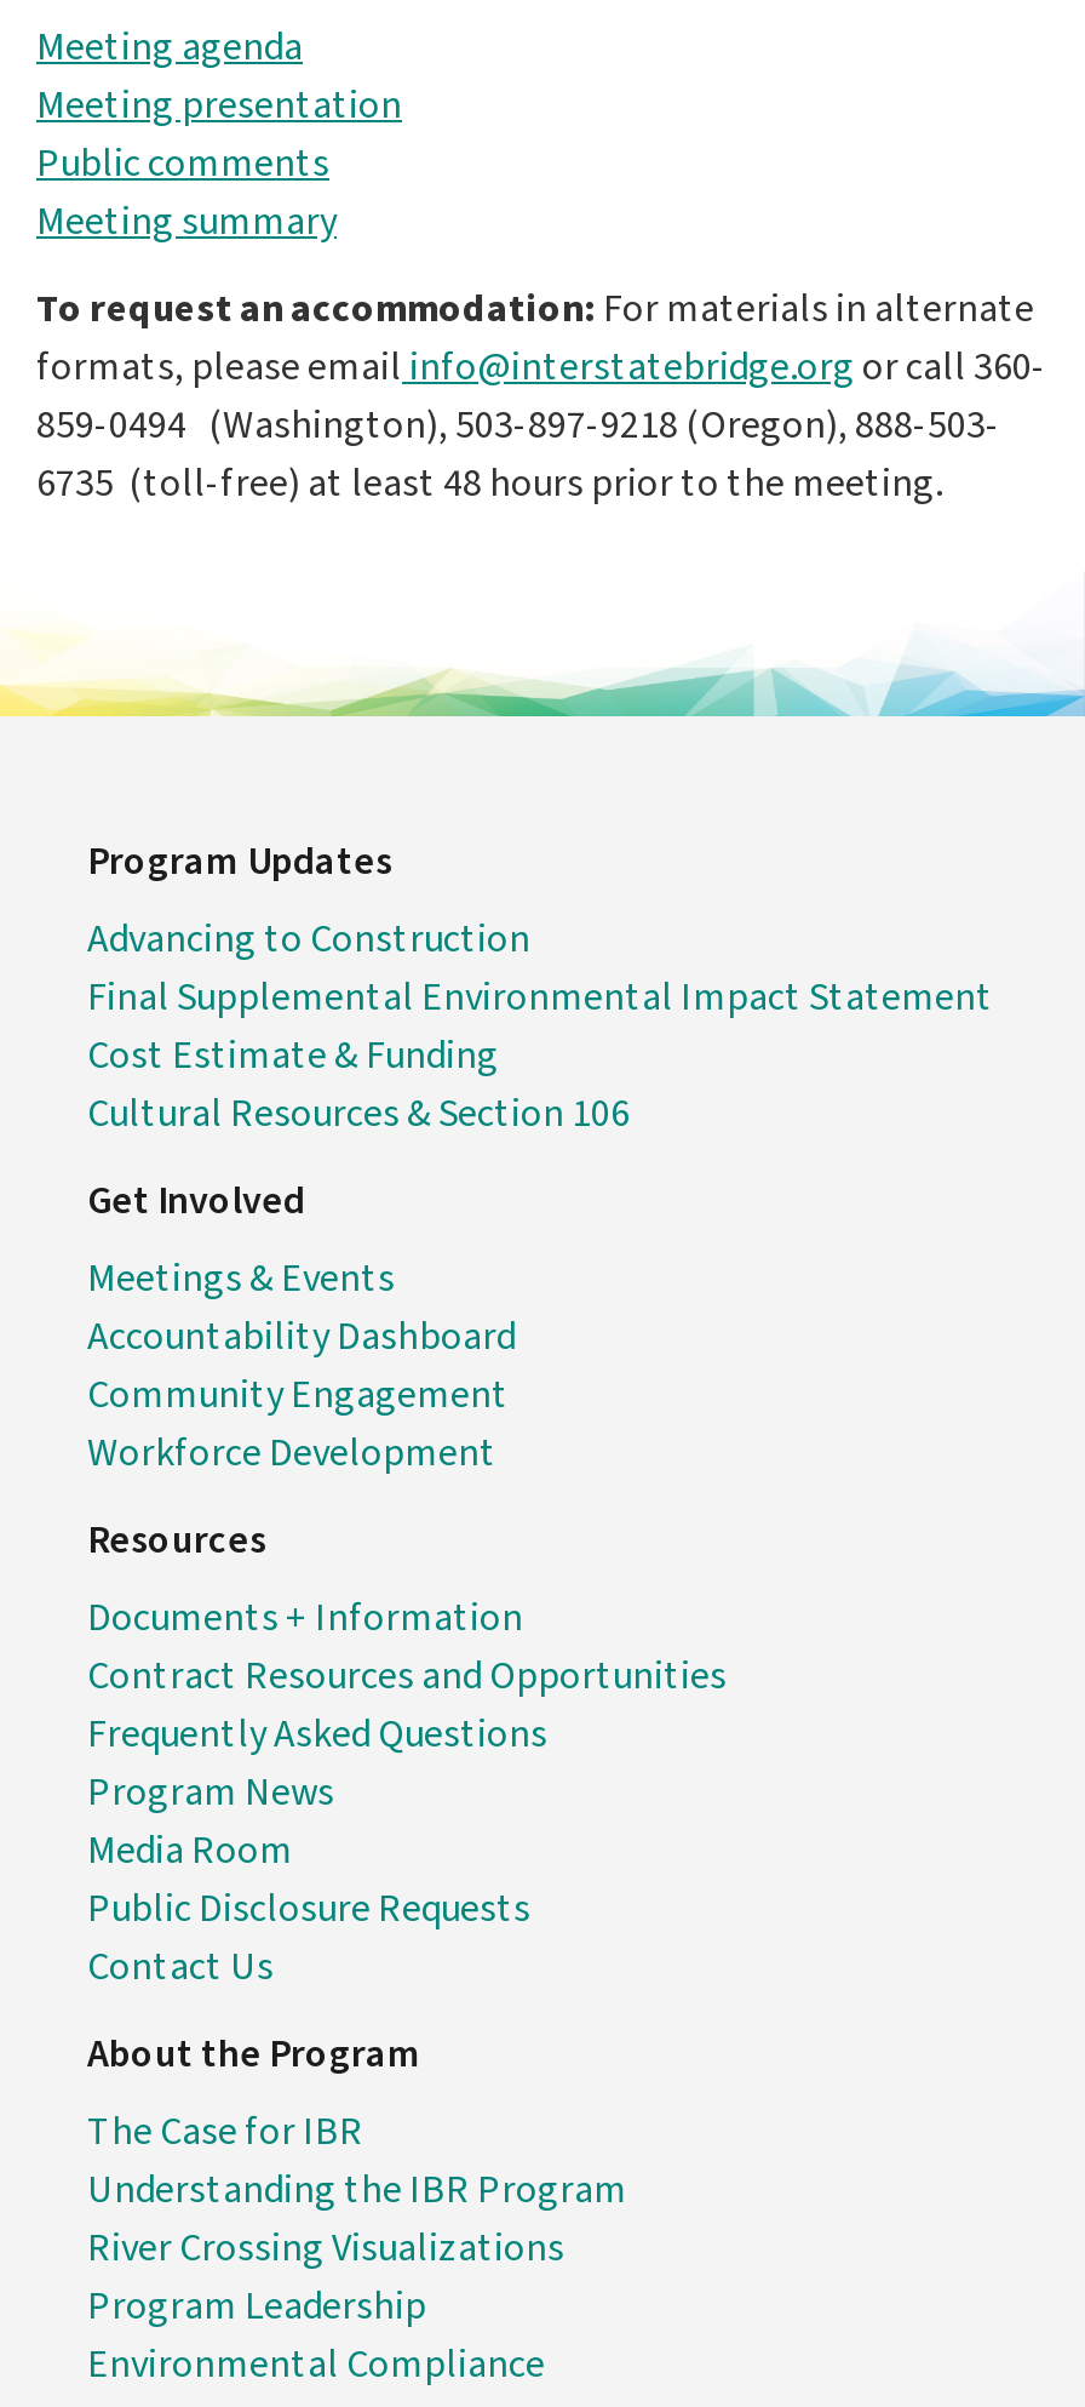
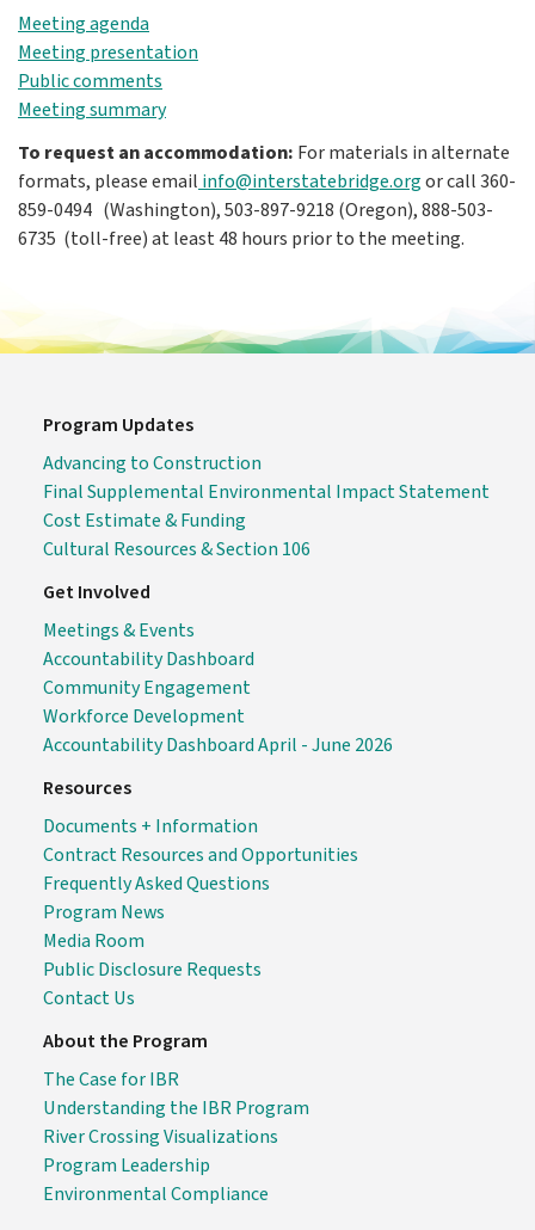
none -> [43,733,393,759] Accountability Dashboard April - June 2026

